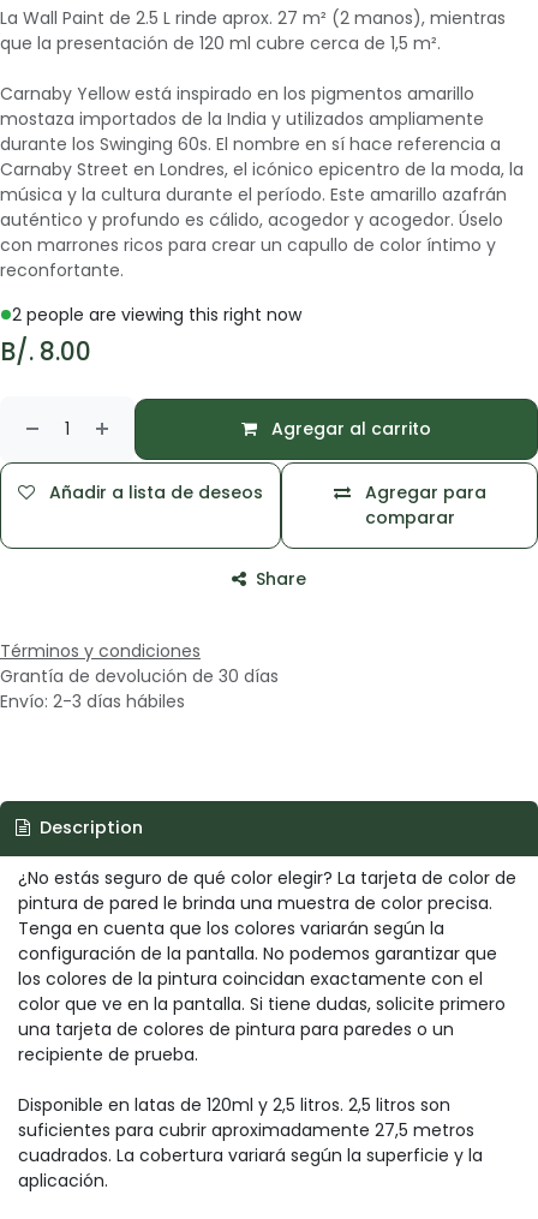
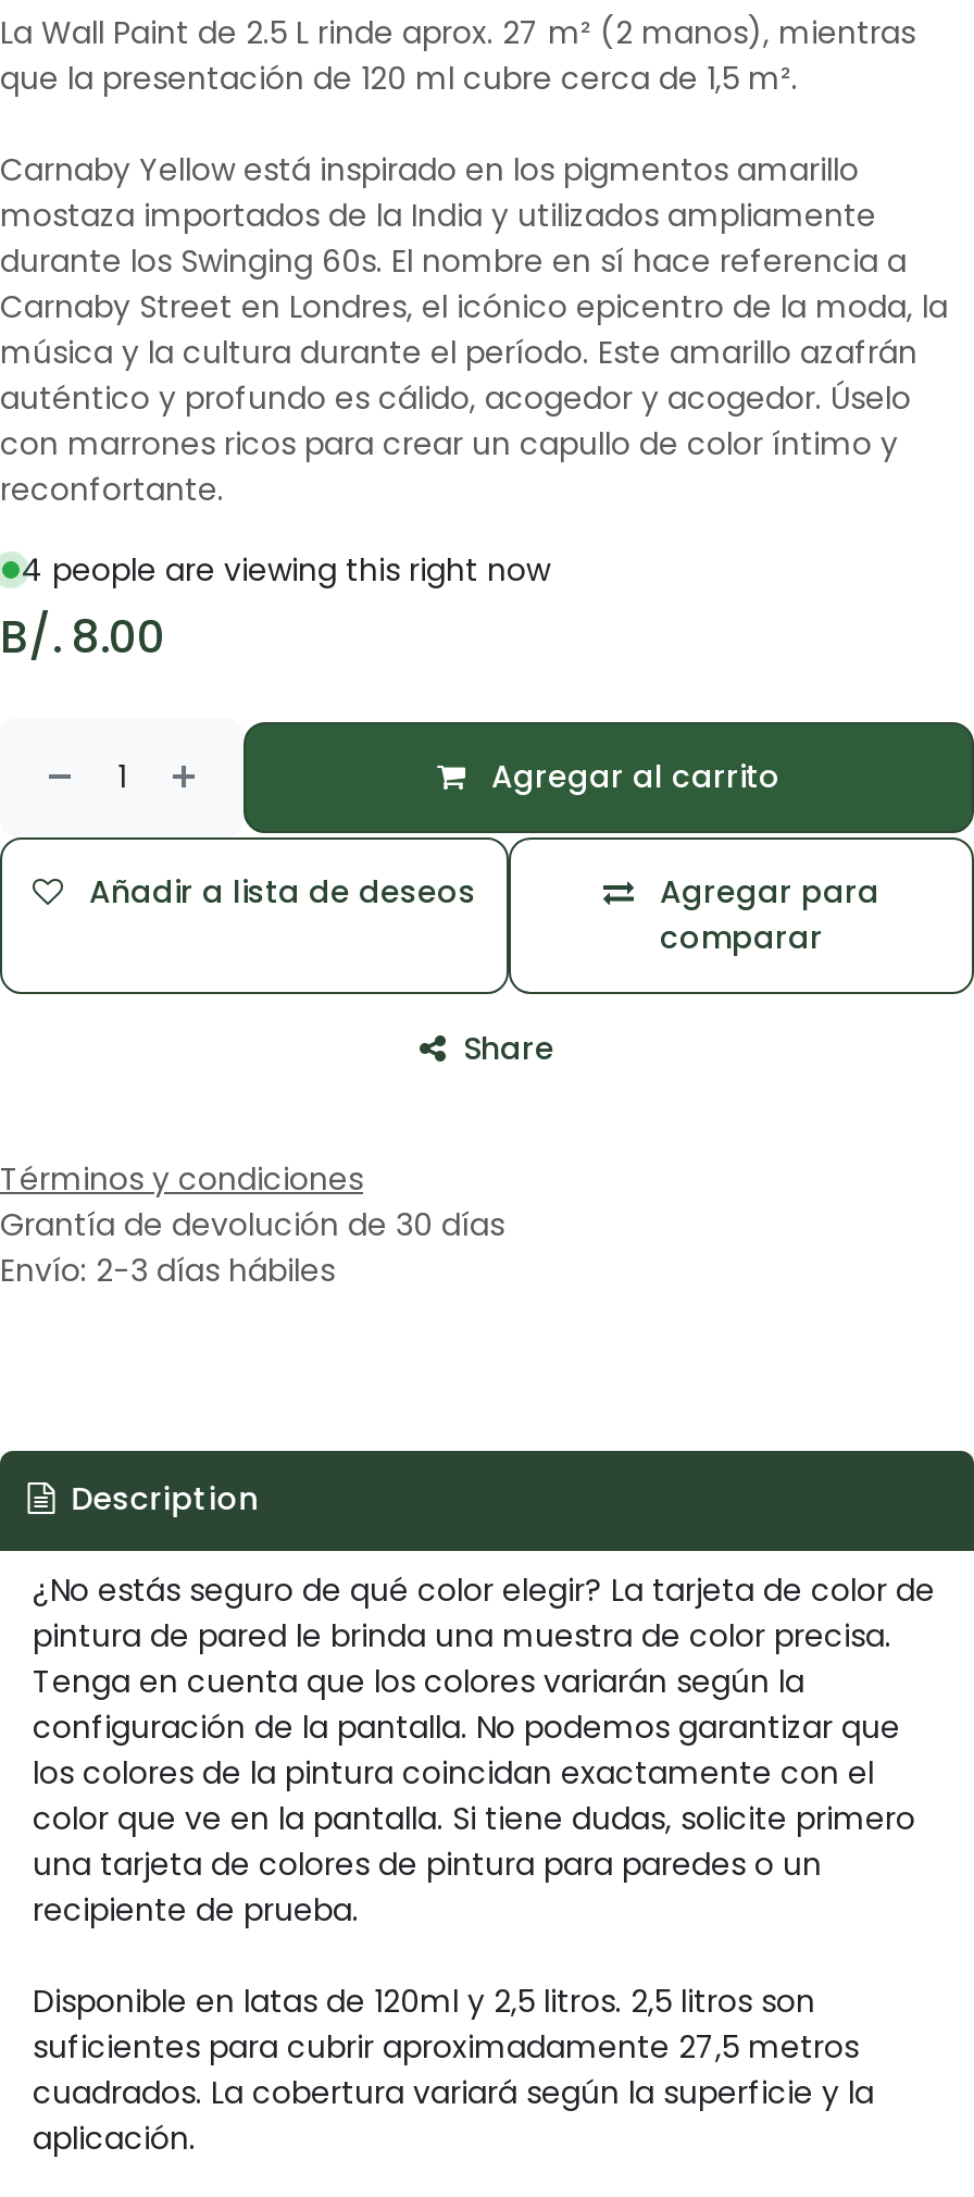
[12,302,301,326] 2 people are viewing this right now -> [22,547,550,591] 4 people are viewing this right now

